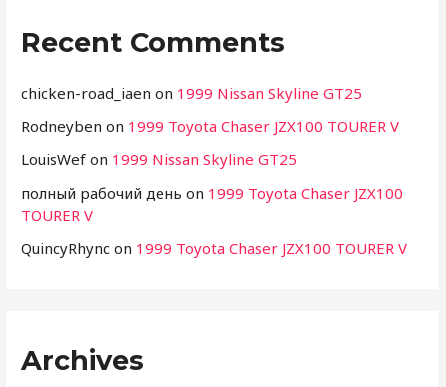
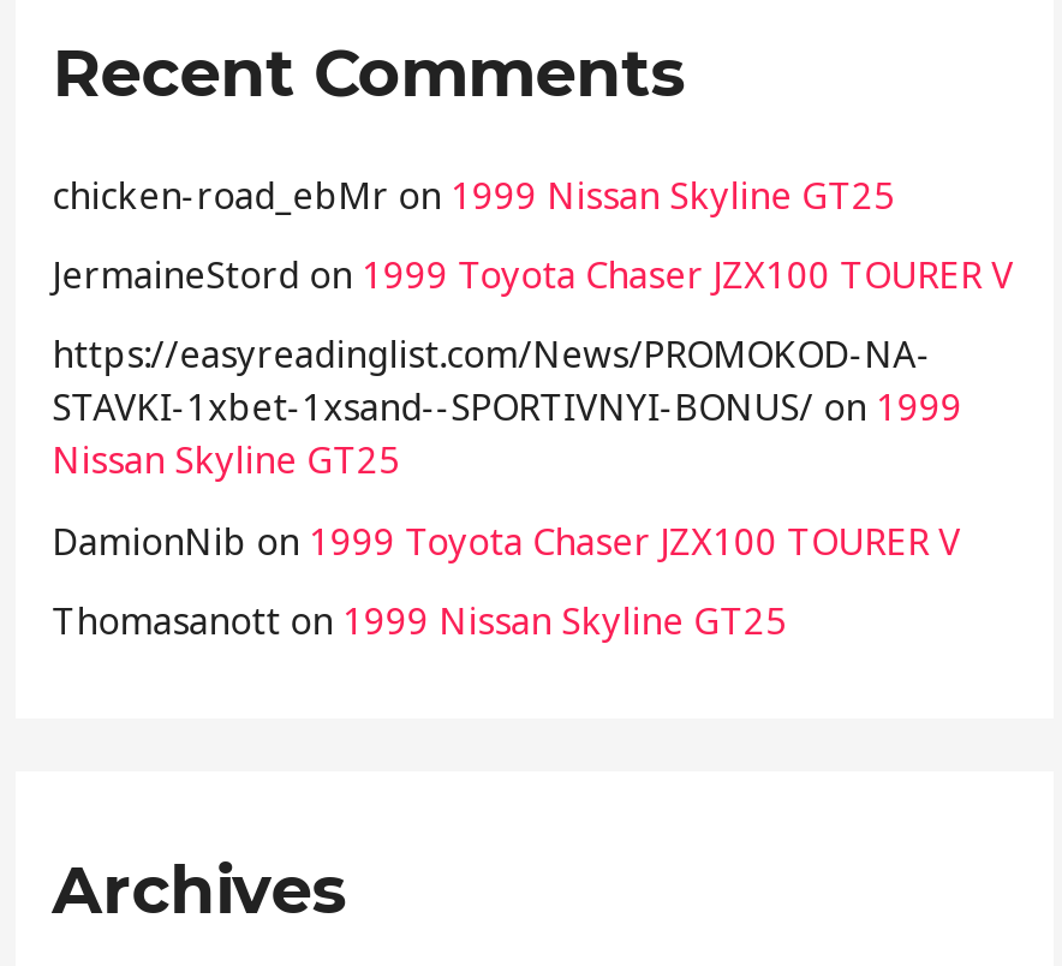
[21,83,362,103] chicken-road_iaen on 1999 Nissan Skyline GT25 -> [52,171,895,219] chicken-road_ebMr on 1999 Nissan Skyline GT25
[21,116,399,136] Rodneyben on 1999 Toyota Chaser JZX100 TOURER V -> [52,250,1013,298] JermaineStord on 1999 Toyota Chaser JZX100 TOURER V
[21,149,297,169] LouisWef on 1999 Nissan Skyline GT25 -> [52,330,963,484] https://easyreadinglist.com/News/PROMOKOD-NA- | STAVKI-1xbet-1xsand--SPORTIVNYI-BONUS/ on 1999 | Nissan Skyline GT25
[21,183,403,225] полный рабочий день on 1999 Toyota Chaser JZX100 | TOURER V -> [52,516,960,564] DamionNib on 1999 Toyota Chaser JZX100 TOURER V
[21,238,407,258] QuincyRhync on 1999 Toyota Chaser JZX100 TOURER V -> [52,596,787,644] Thomasanott on 1999 Nissan Skyline GT25

